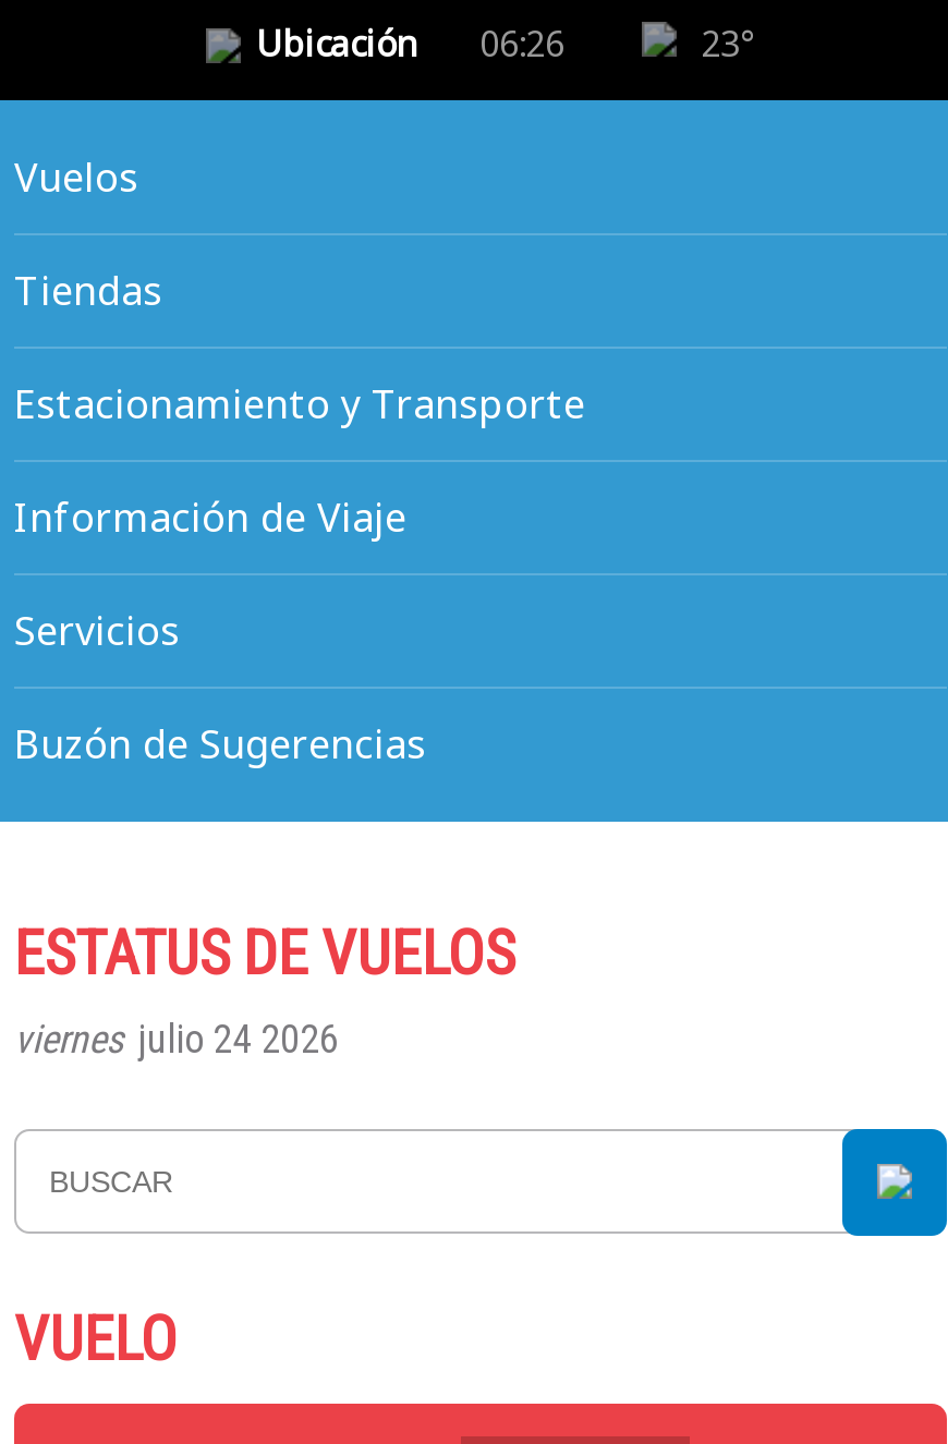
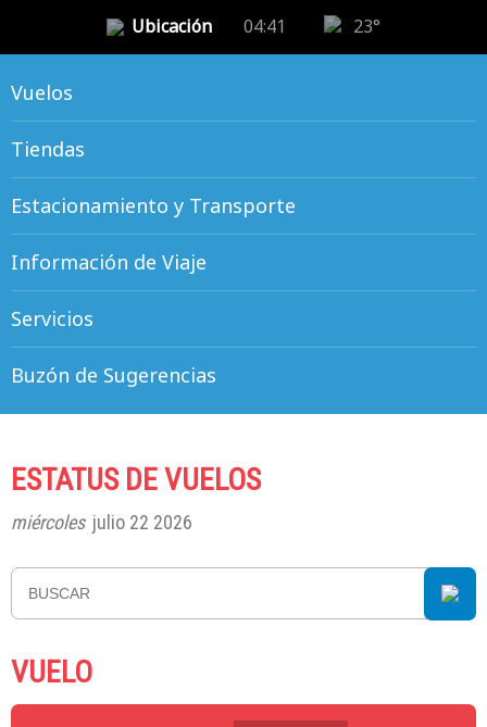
[256,20,564,68] Ubicación 06:26 -> [132,14,285,38] Ubicación 04:41
[14,1016,339,1061] viernes julio 24 2026 -> [11,511,192,534] miércoles julio 22 2026

